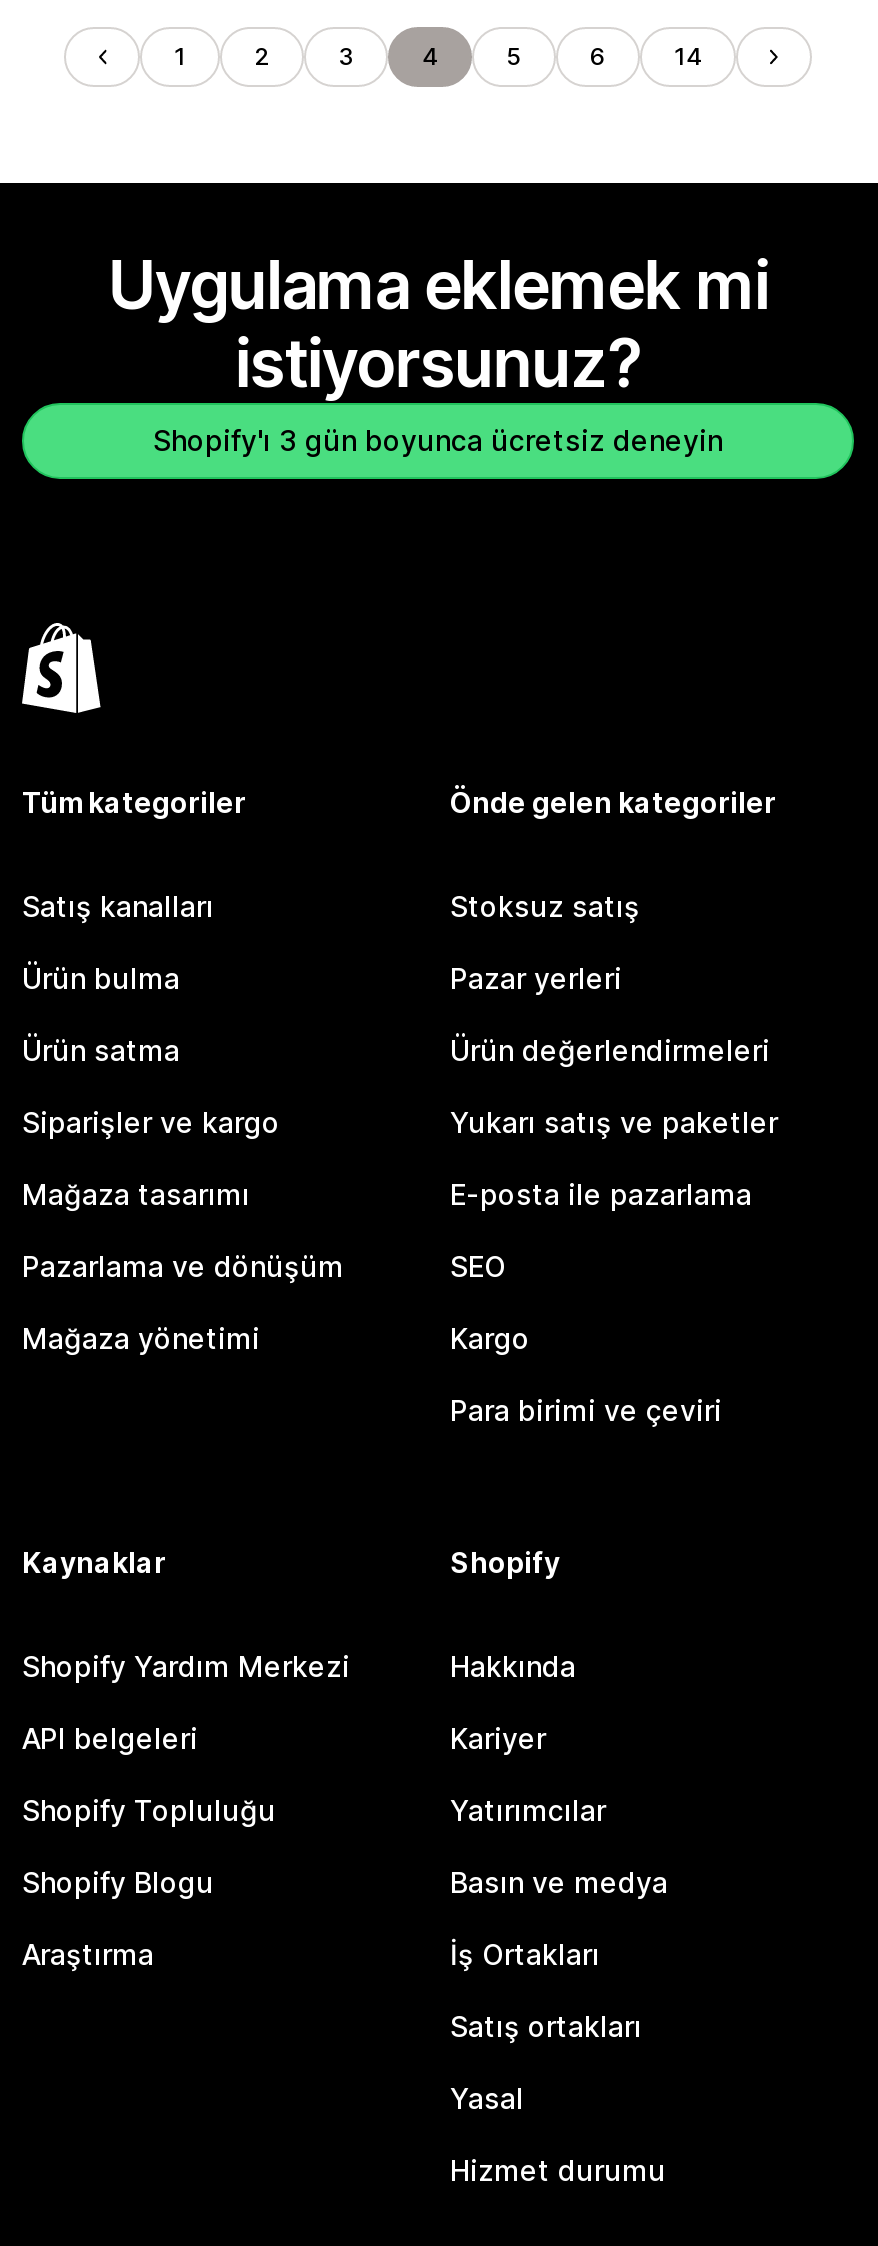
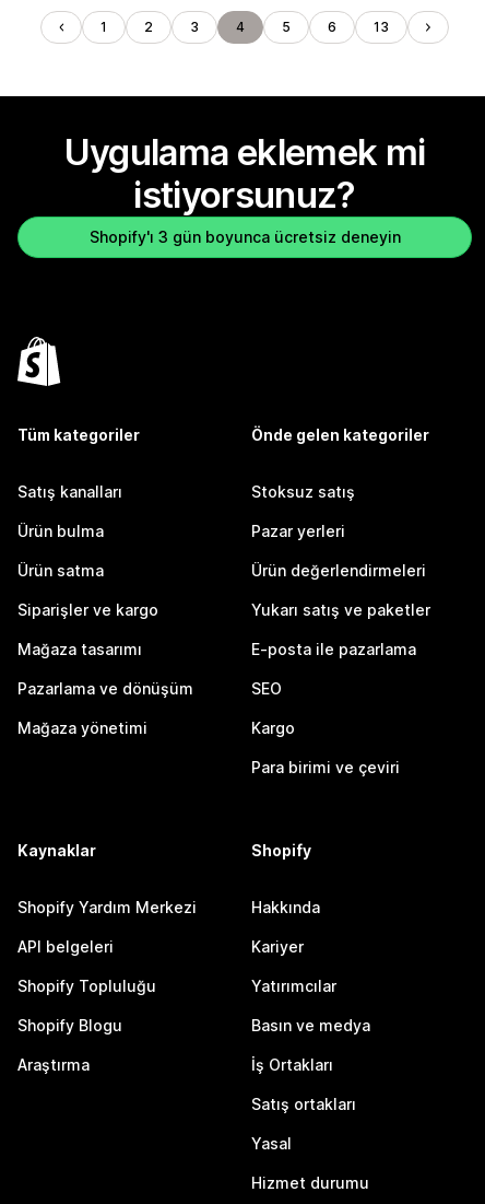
[674,41,702,71] 14 -> [374,19,389,35] 13

